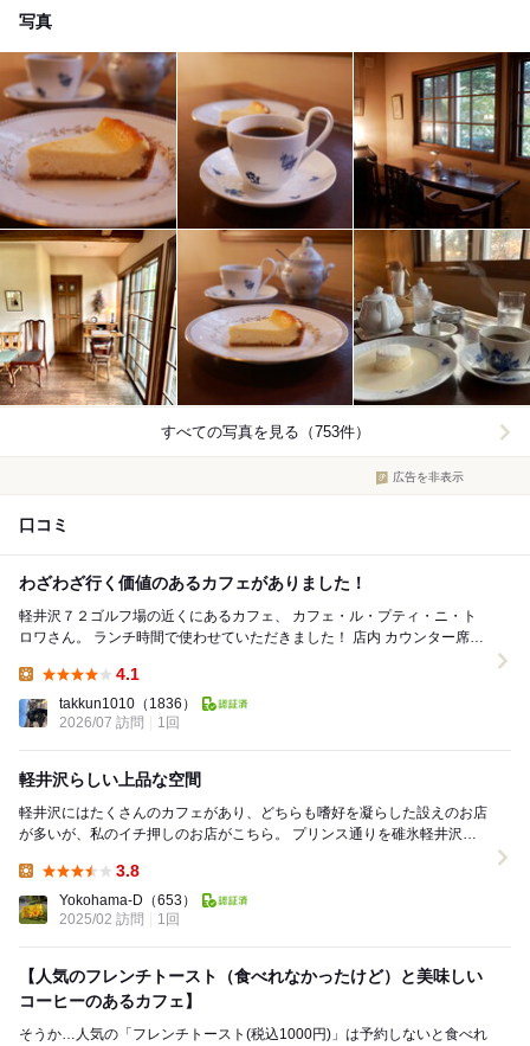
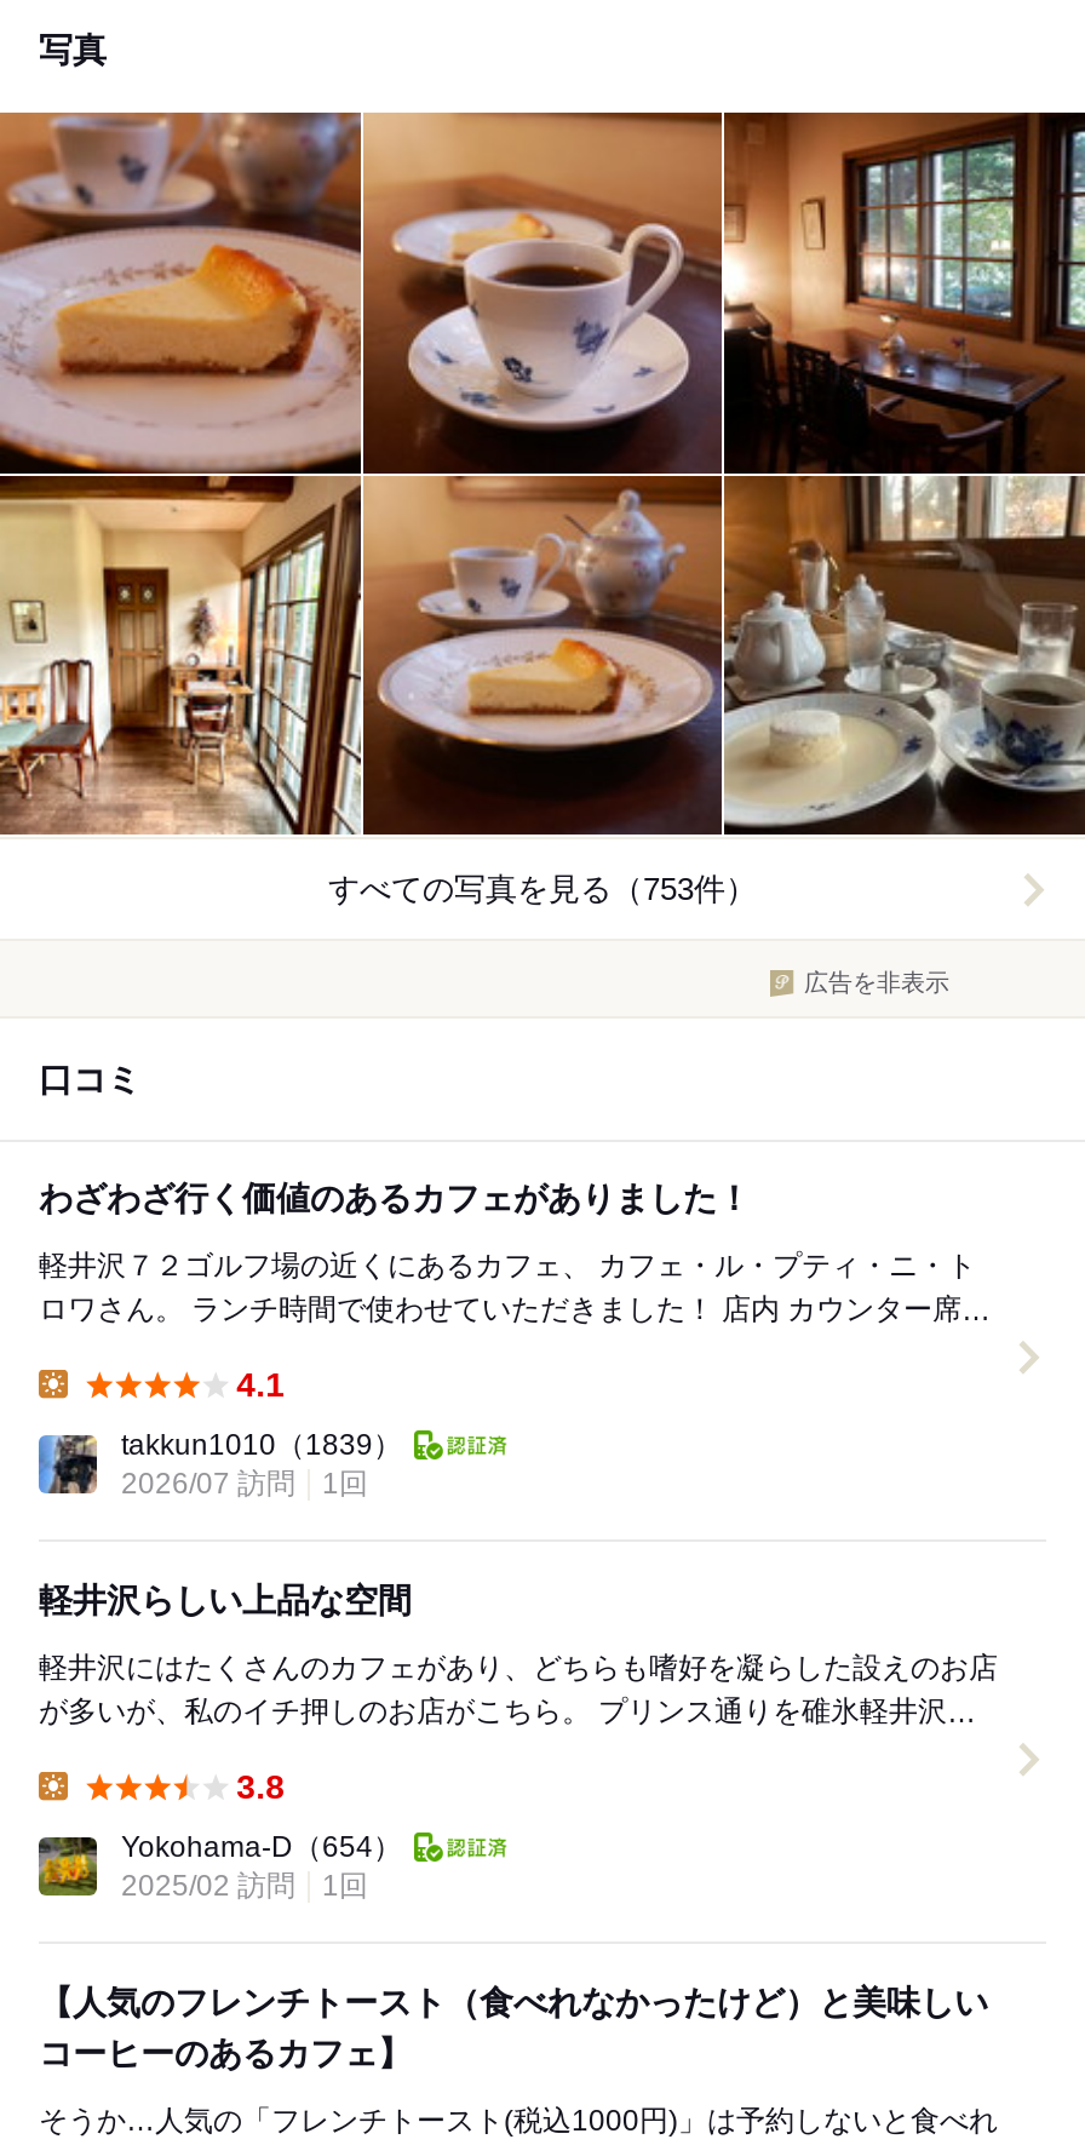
[59,696,196,712] takkun1010（1836） -> [121,1429,402,1463] takkun1010（1839）
[59,892,196,909] Yokohama-D（653） -> [121,1831,402,1865] Yokohama-D（654）

